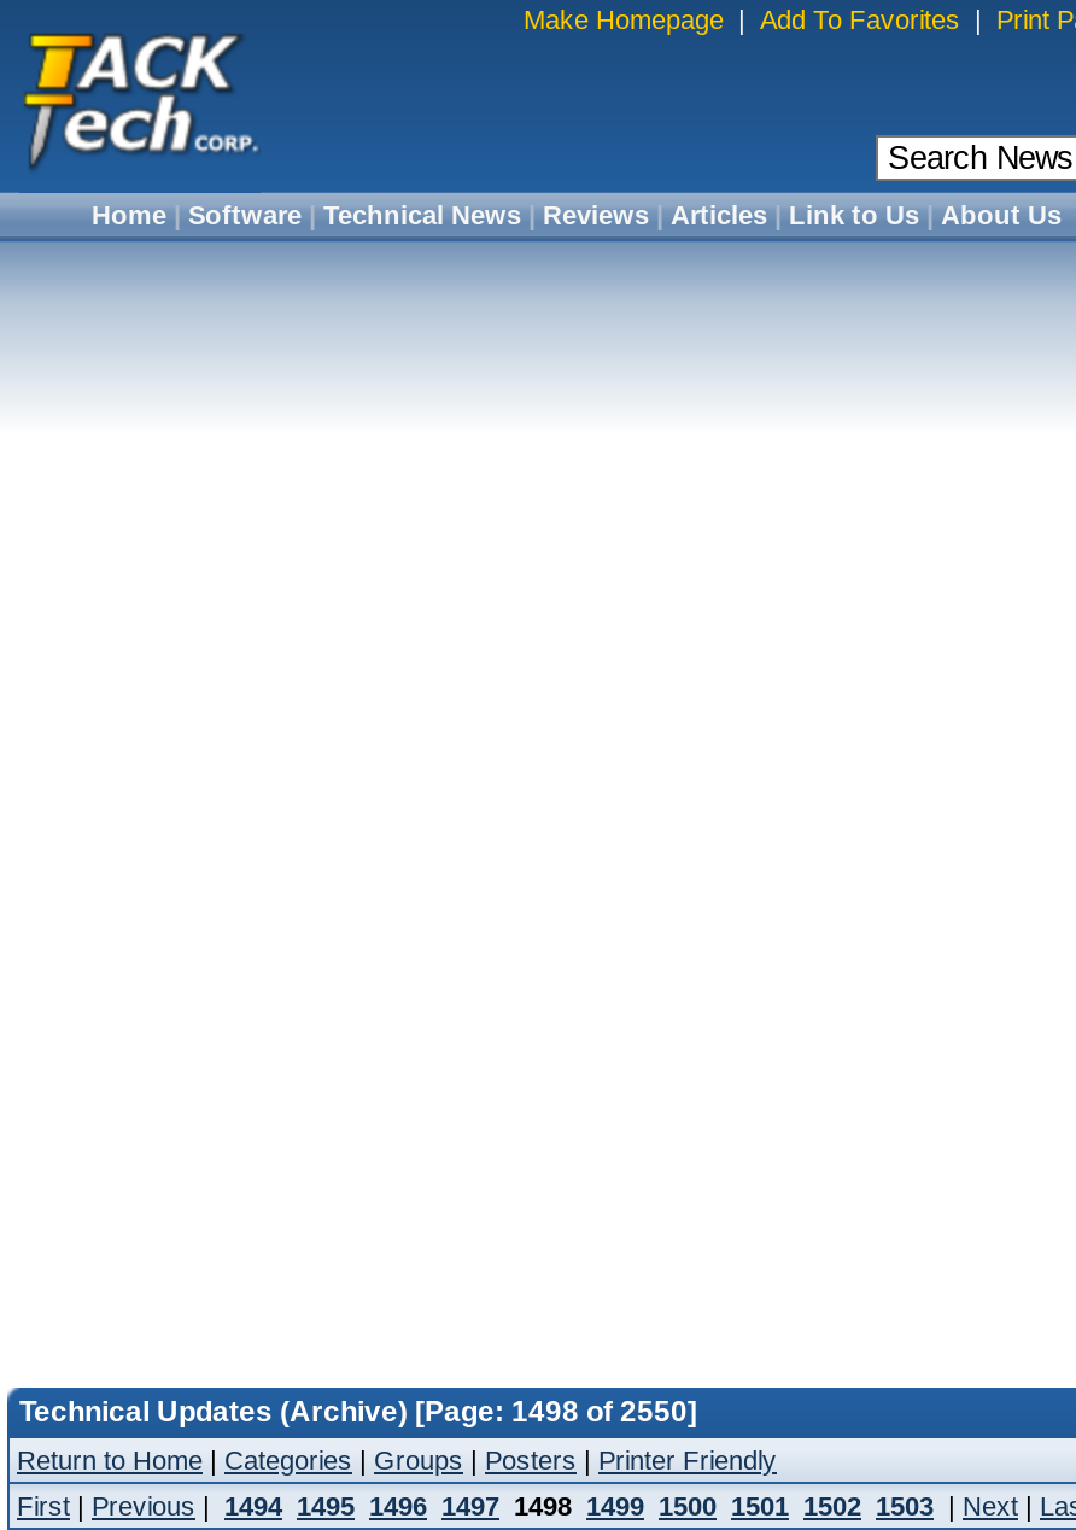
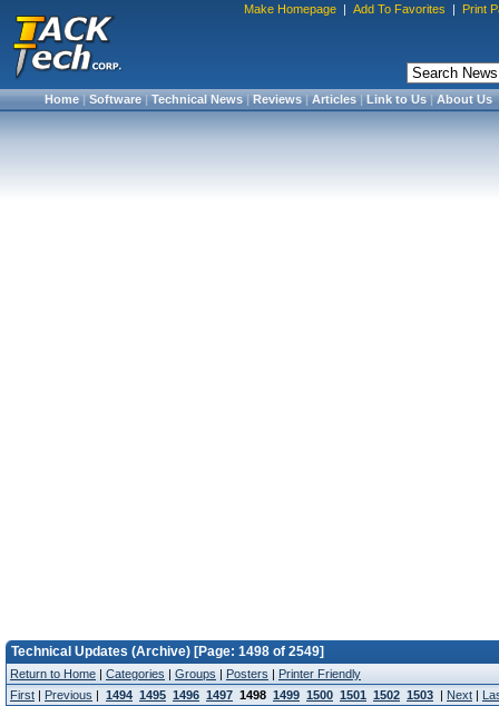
[19,1395,697,1429] Technical Updates (Archive) [Page: 1498 of 2550] -> [11,644,324,659] Technical Updates (Archive) [Page: 1498 of 2549]

